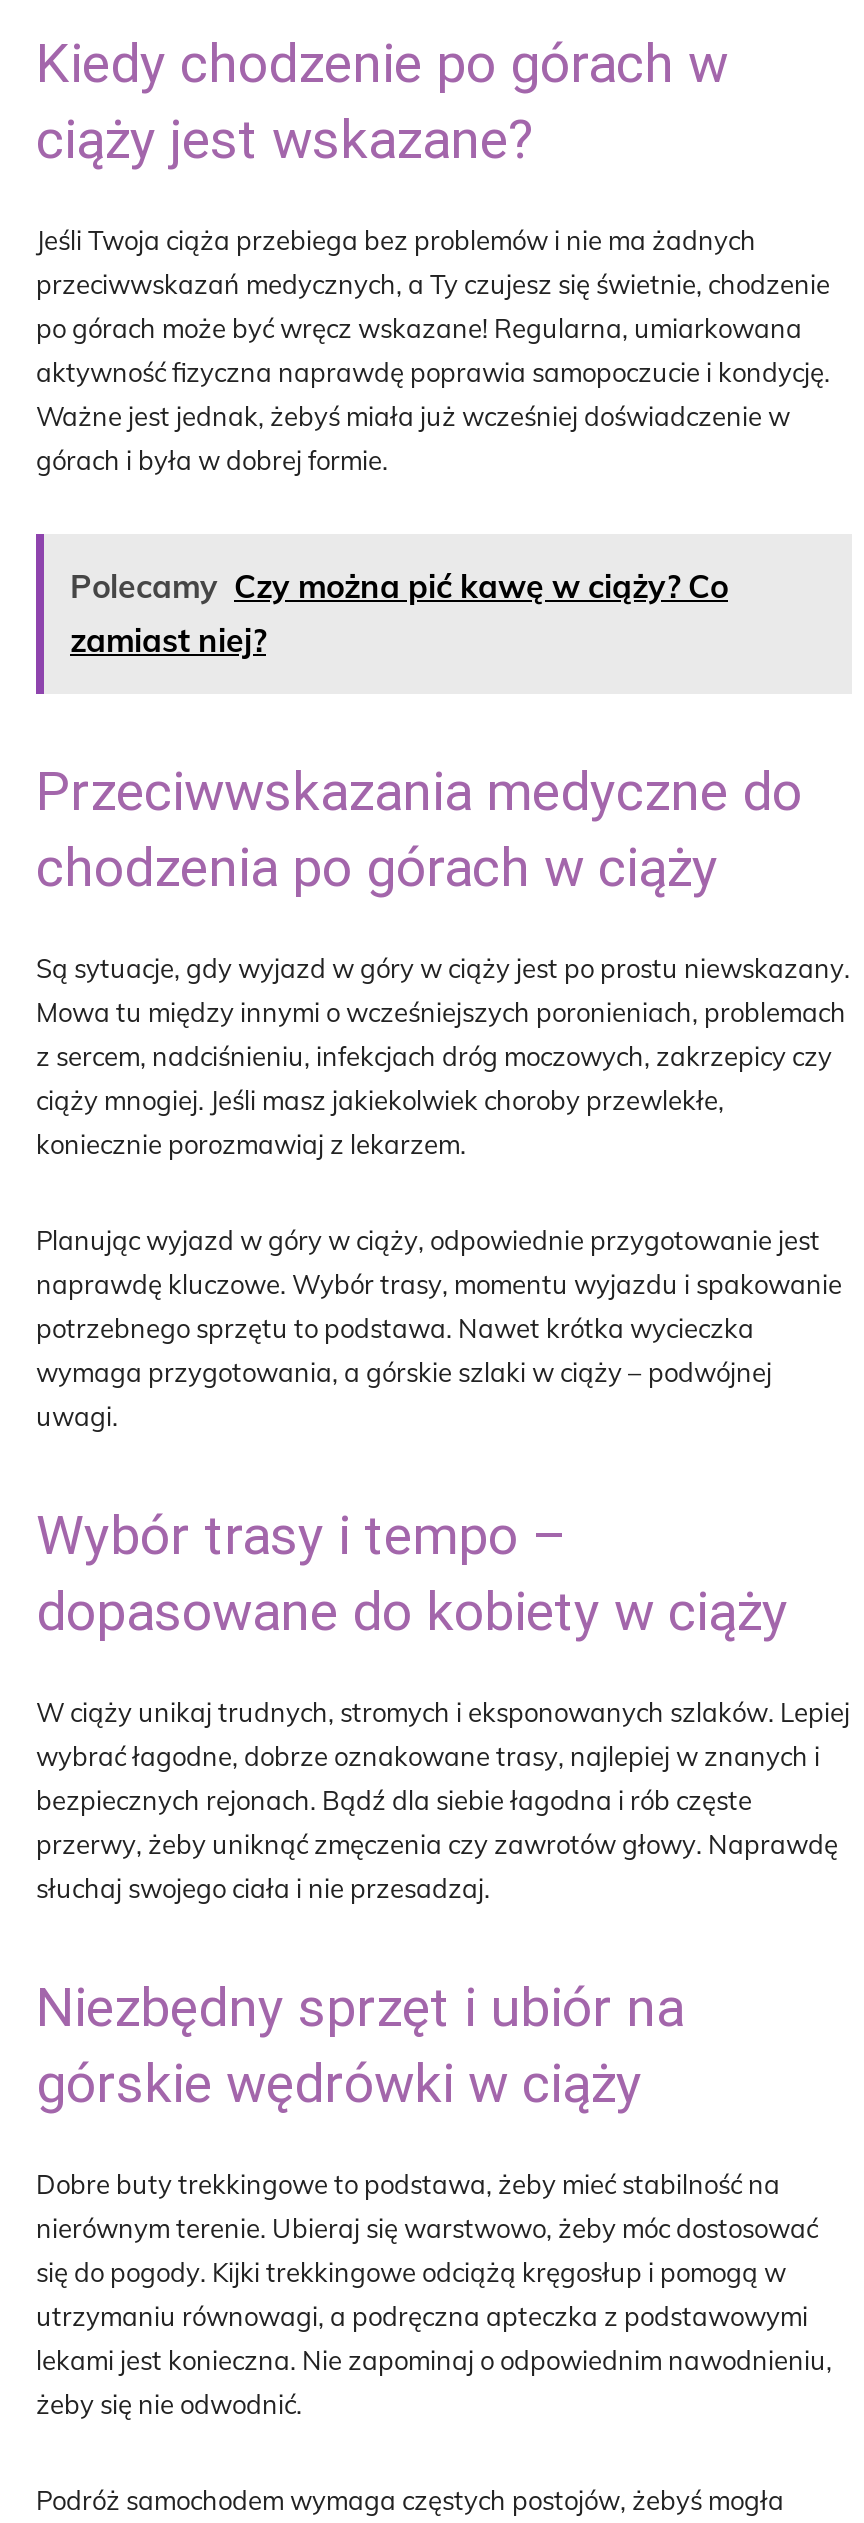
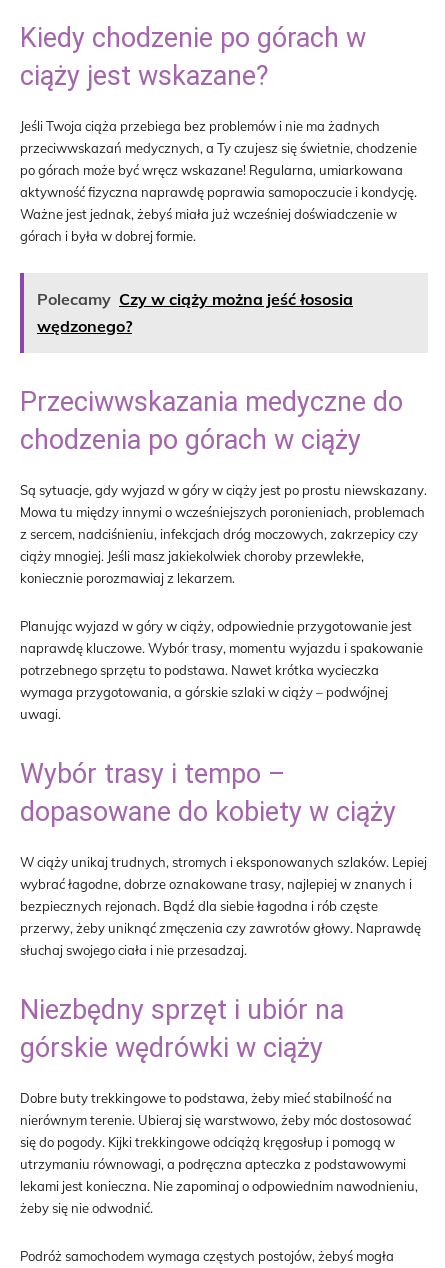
[70,566,728,660] Polecamy Czy można pić kawę w ciąży? Co | zamiast niej? -> [37,289,353,336] Polecamy Czy w ciąży można jeść łososia | wędzonego?

